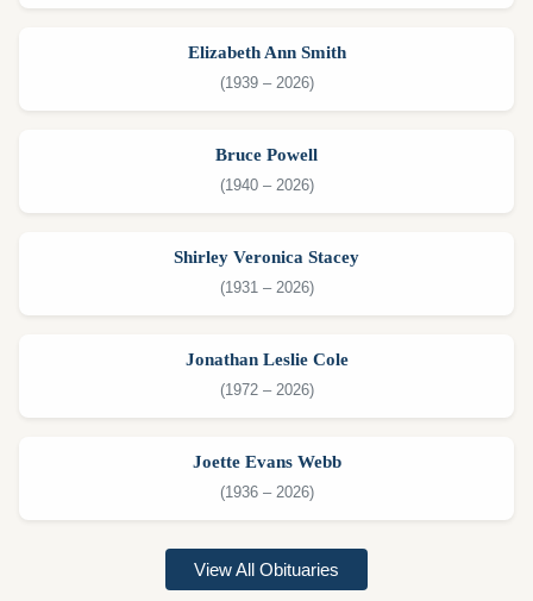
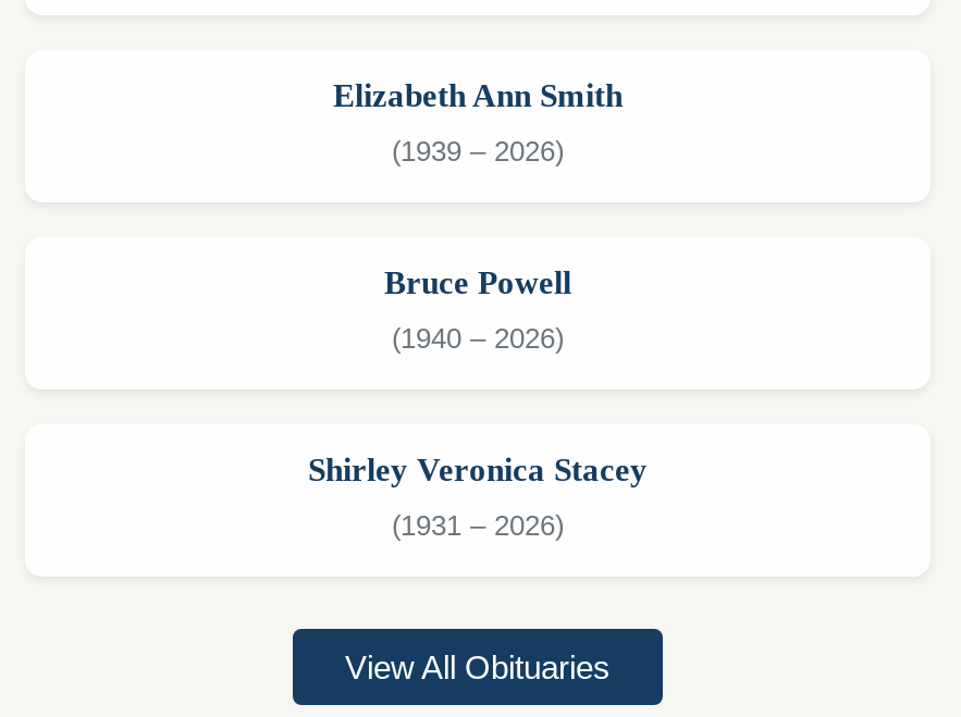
[185,348,348,398] Jonathan Leslie Cole | (1972 – 2026) -> none
[192,451,341,501] Joette Evans Webb | (1936 – 2026) -> none

